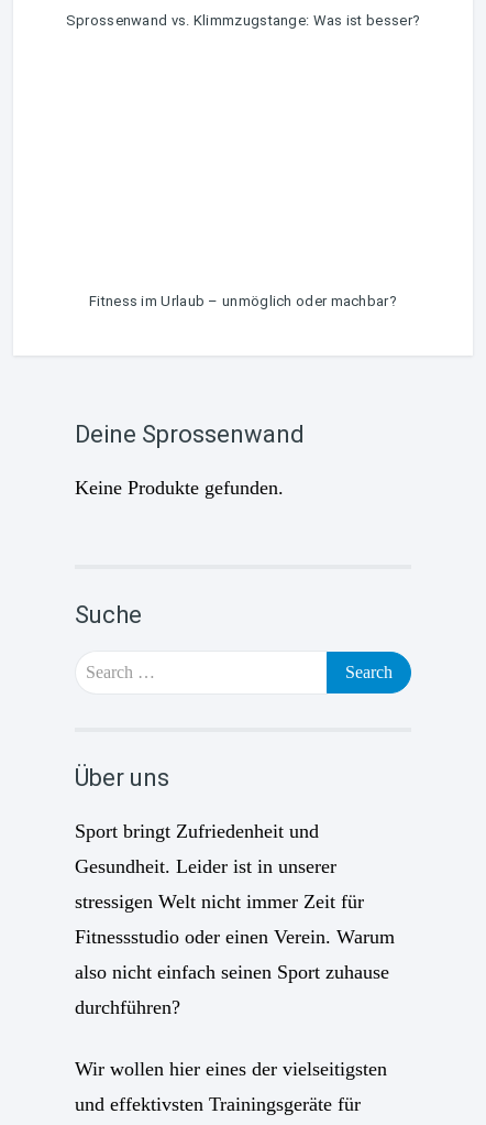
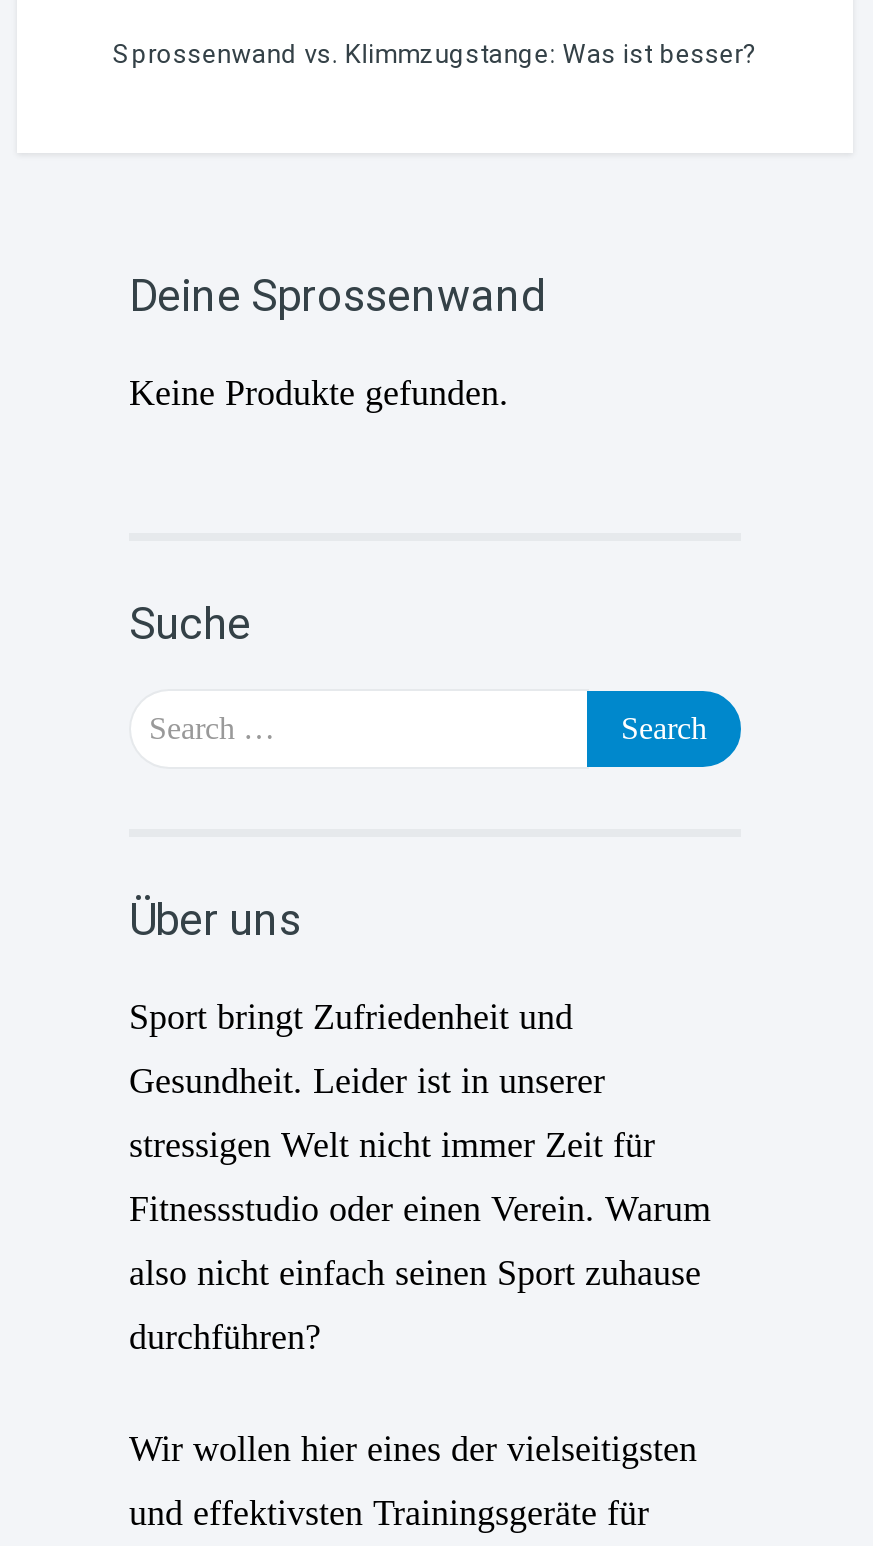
[89,293,397,309] Fitness im Urlaub – unmöglich oder machbar? -> none

